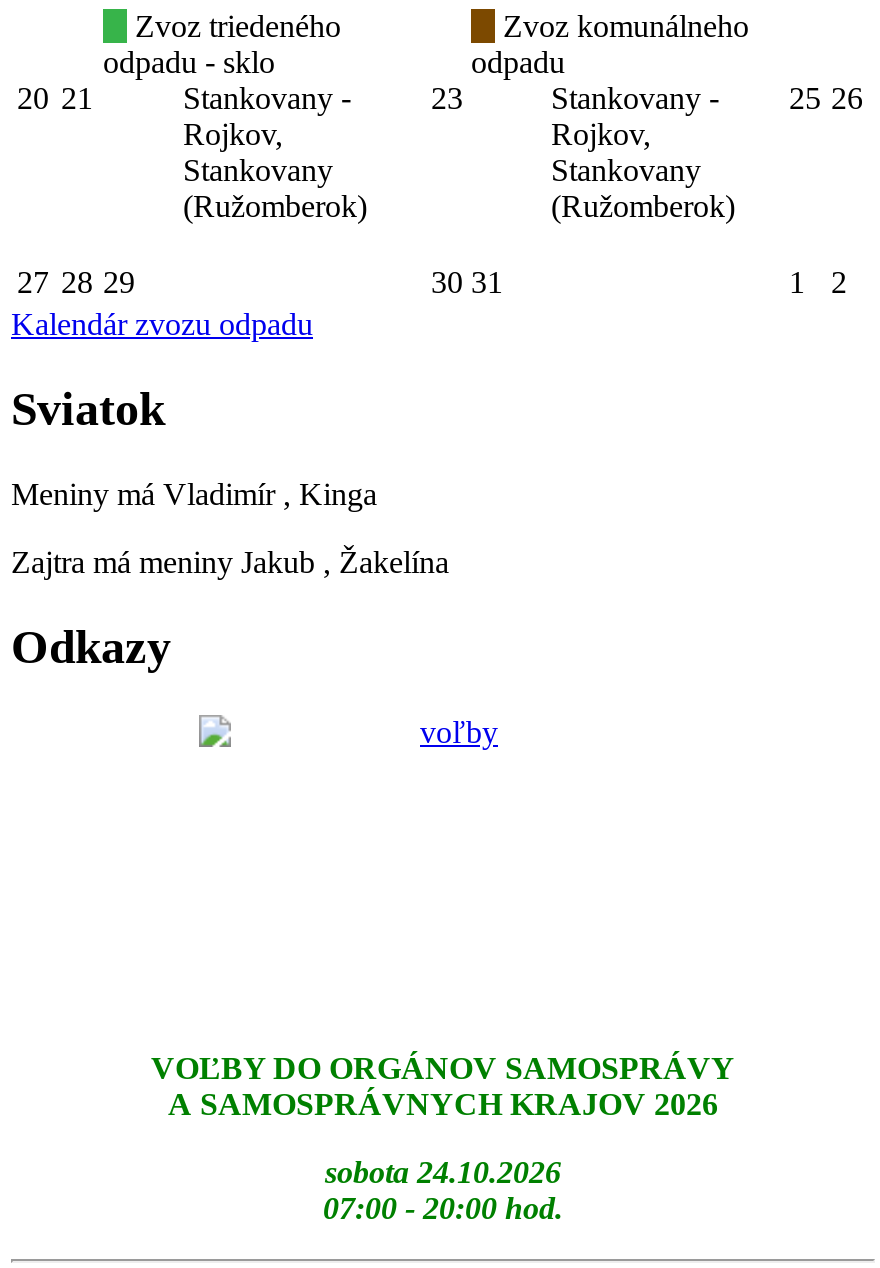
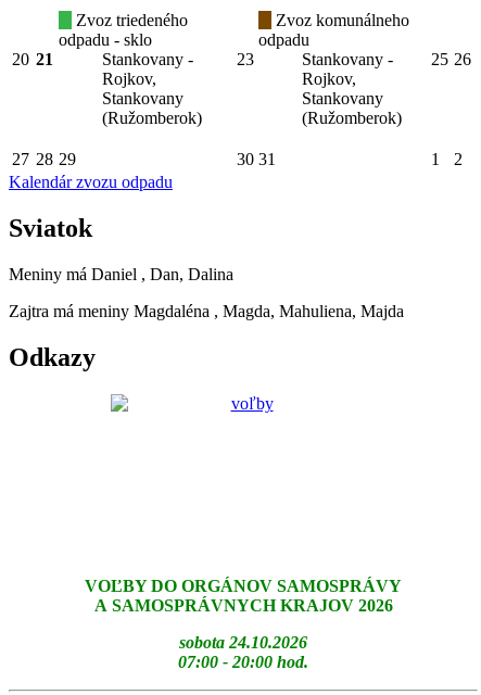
[11,477,377,511] Meniny má Vladimír , Kinga -> [9,265,233,283] Meniny má Daniel , Dan, Dalina
[11,545,449,579] Zajtra má meniny Jakub , Žakelína -> [9,302,404,320] Zajtra má meniny Magdaléna , Magda, Mahuliena, Majda

